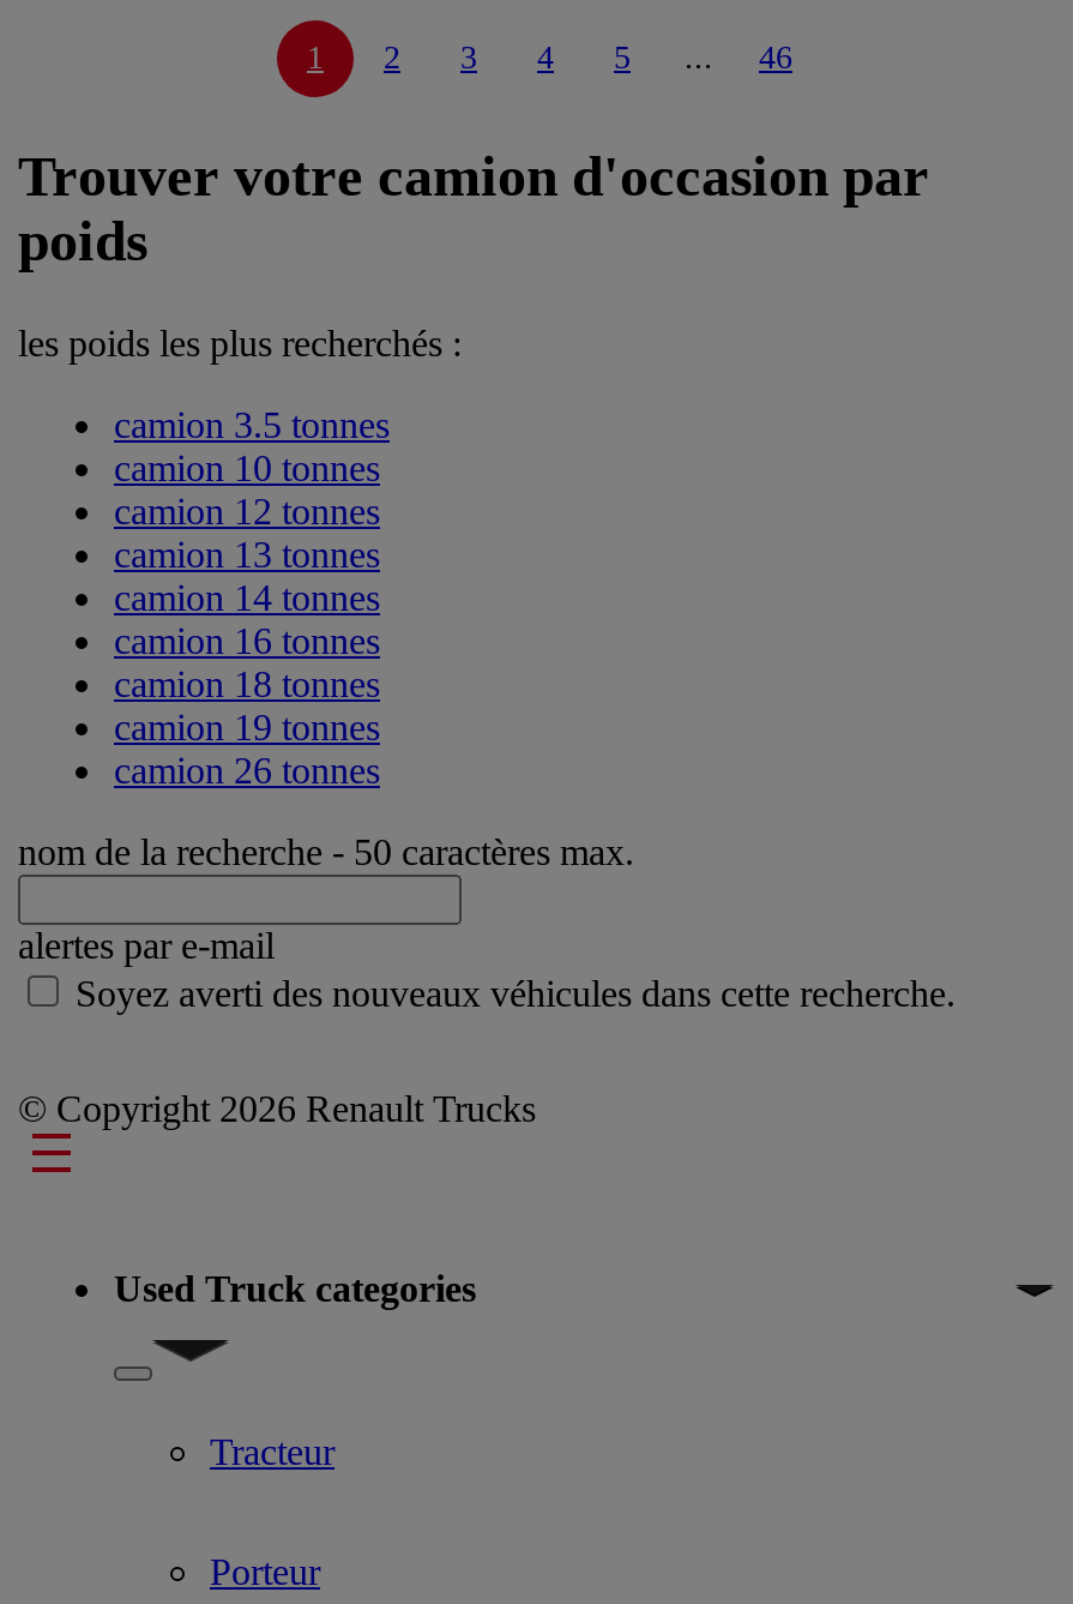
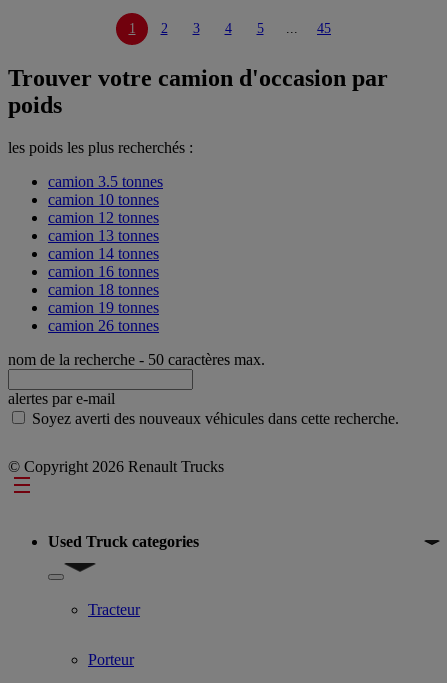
[759,40,792,76] 46 -> [317,21,331,36] 45

